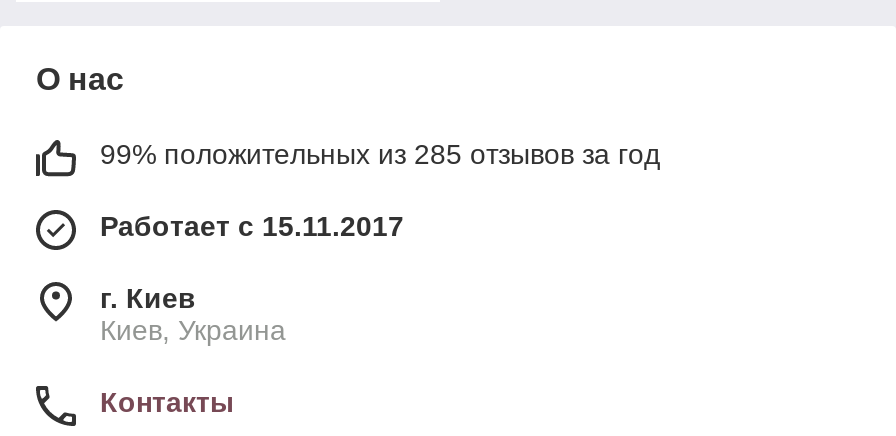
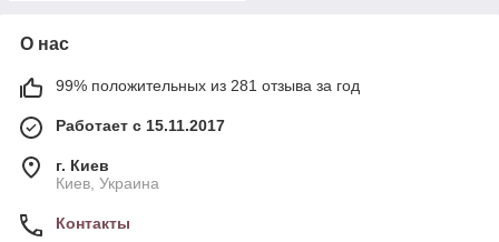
[100,138,660,170] 99% положительных из 285 отзывов за год -> [56,76,360,94] 99% положительных из 281 отзыва за год

